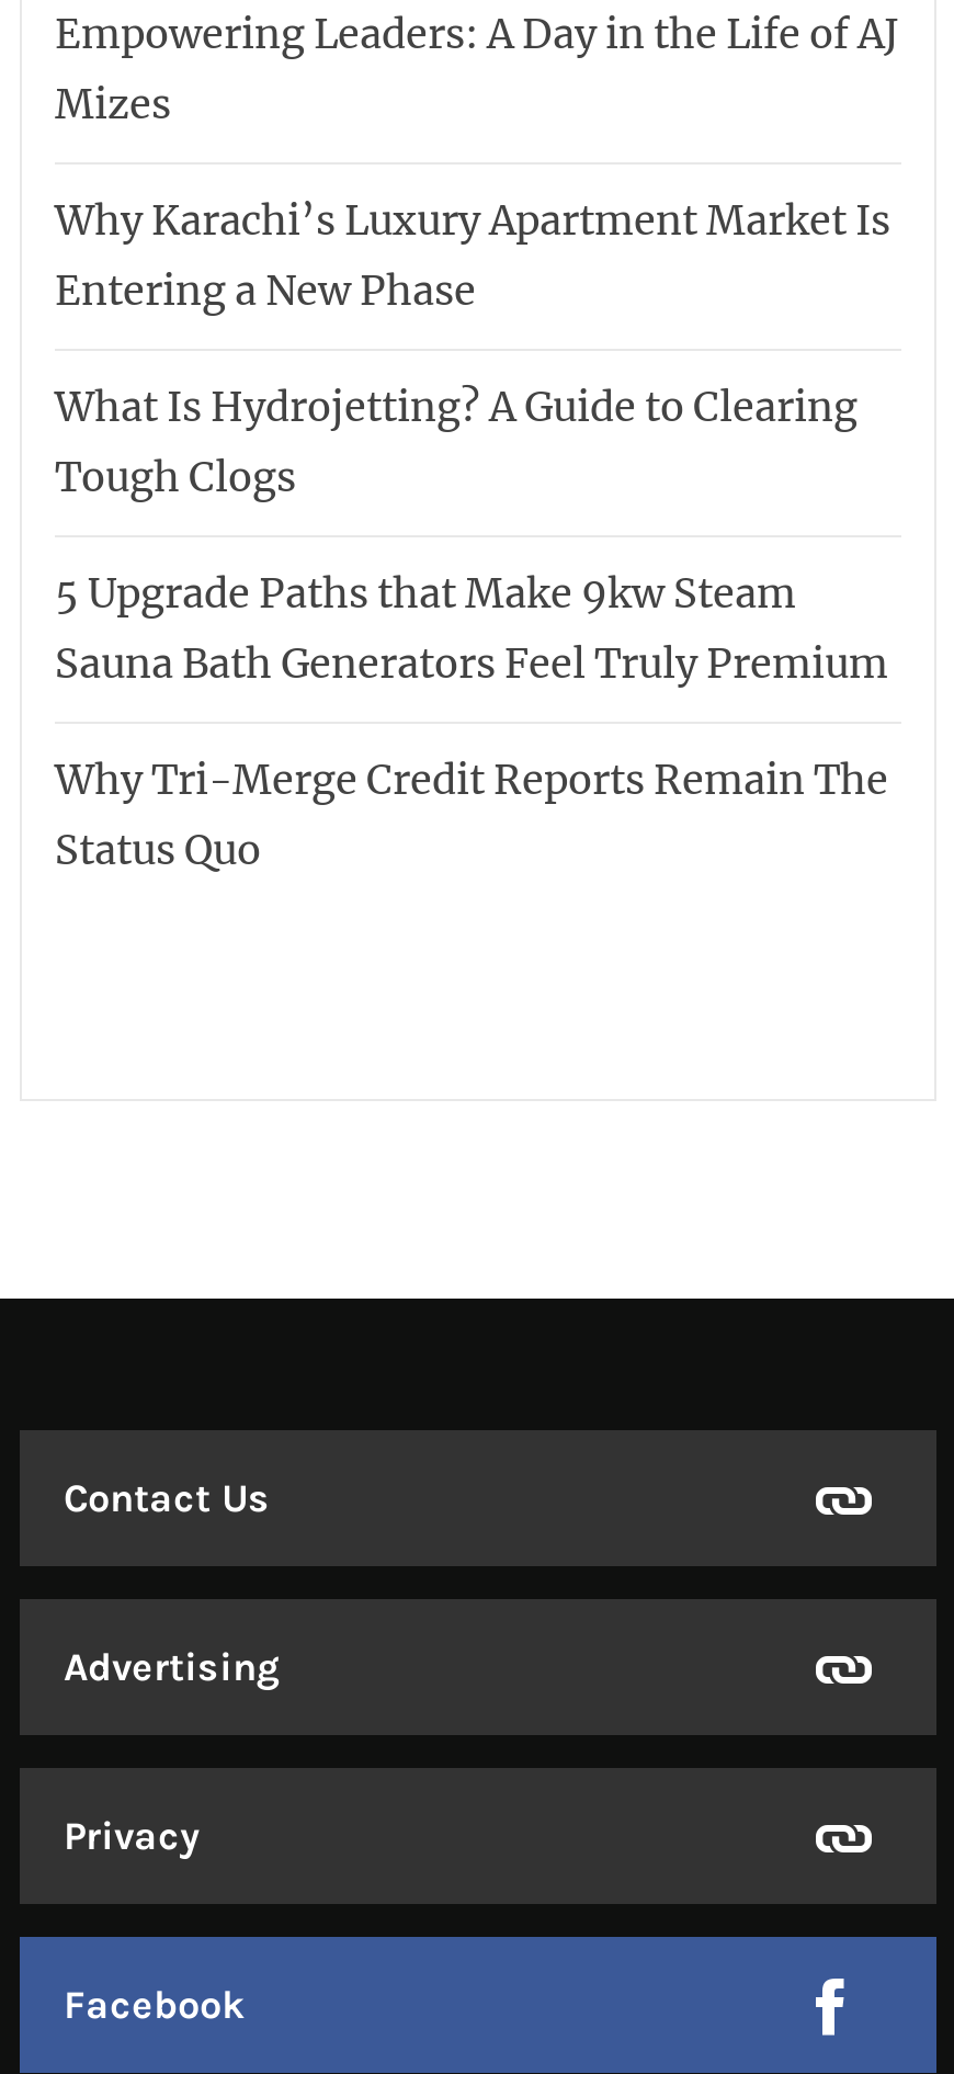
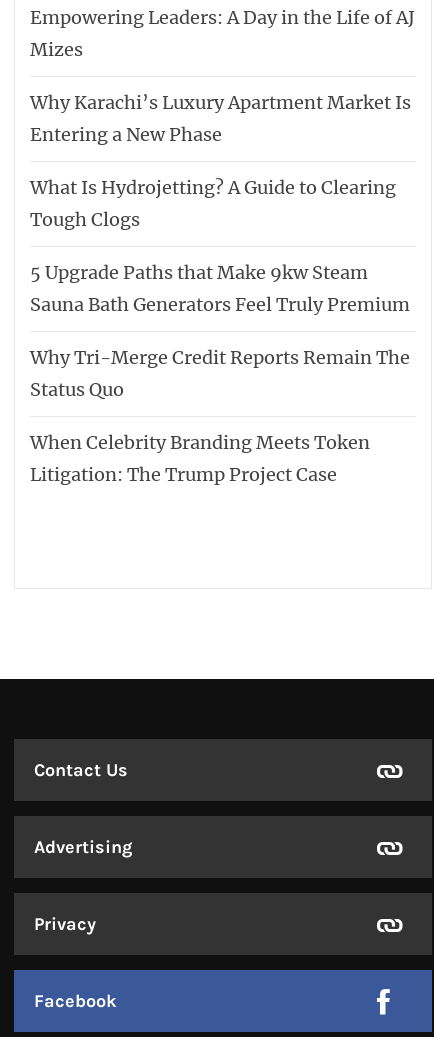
none -> [30,431,370,486] When Celebrity Branding Meets Token | Litigation: The Trump Project Case

